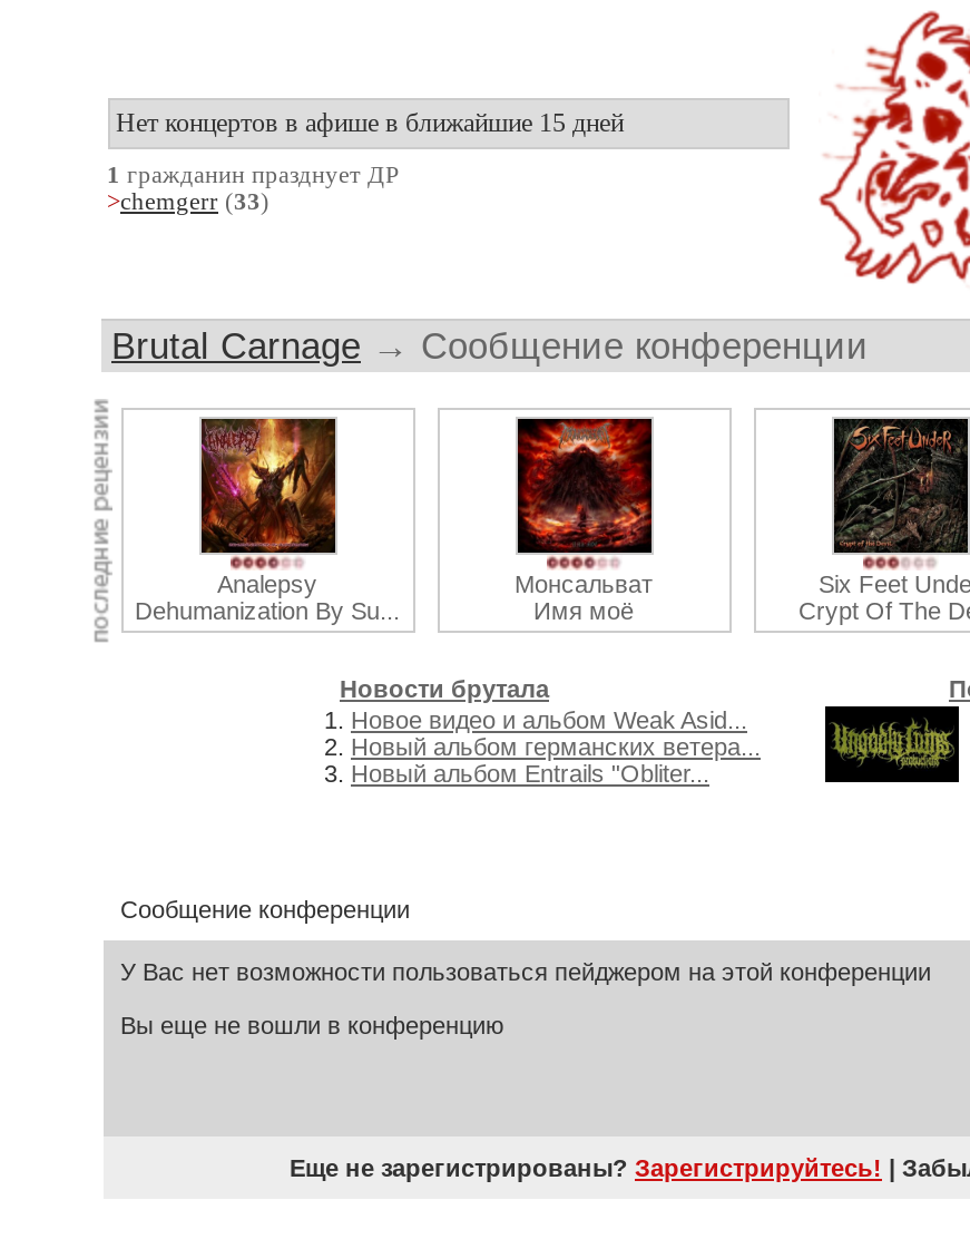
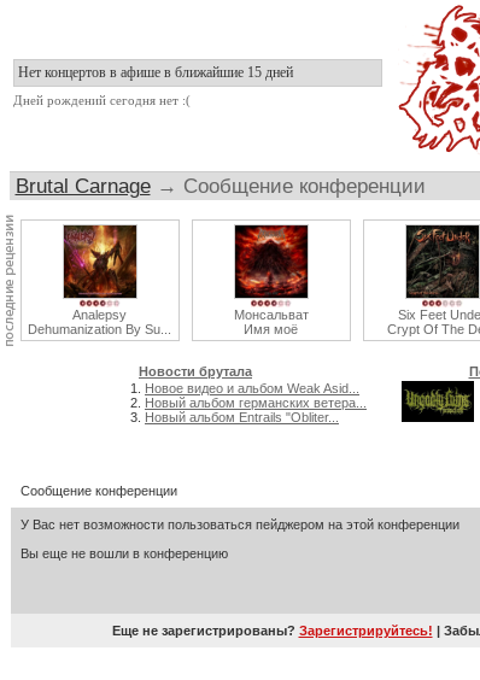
[107,160,399,214] 1 гражданин празднует ДР | >chemgerr (33) -> [13,93,190,107] Дней рождений сегодня нет :(

